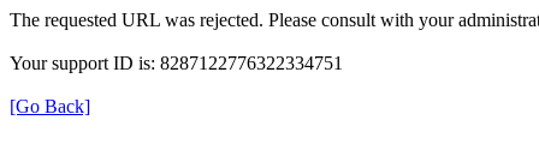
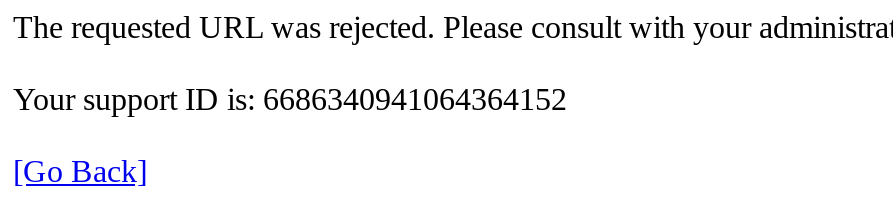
[10,53,343,73] Your support ID is: 8287122776322334751 -> [13,82,567,116] Your support ID is: 6686340941064364152

